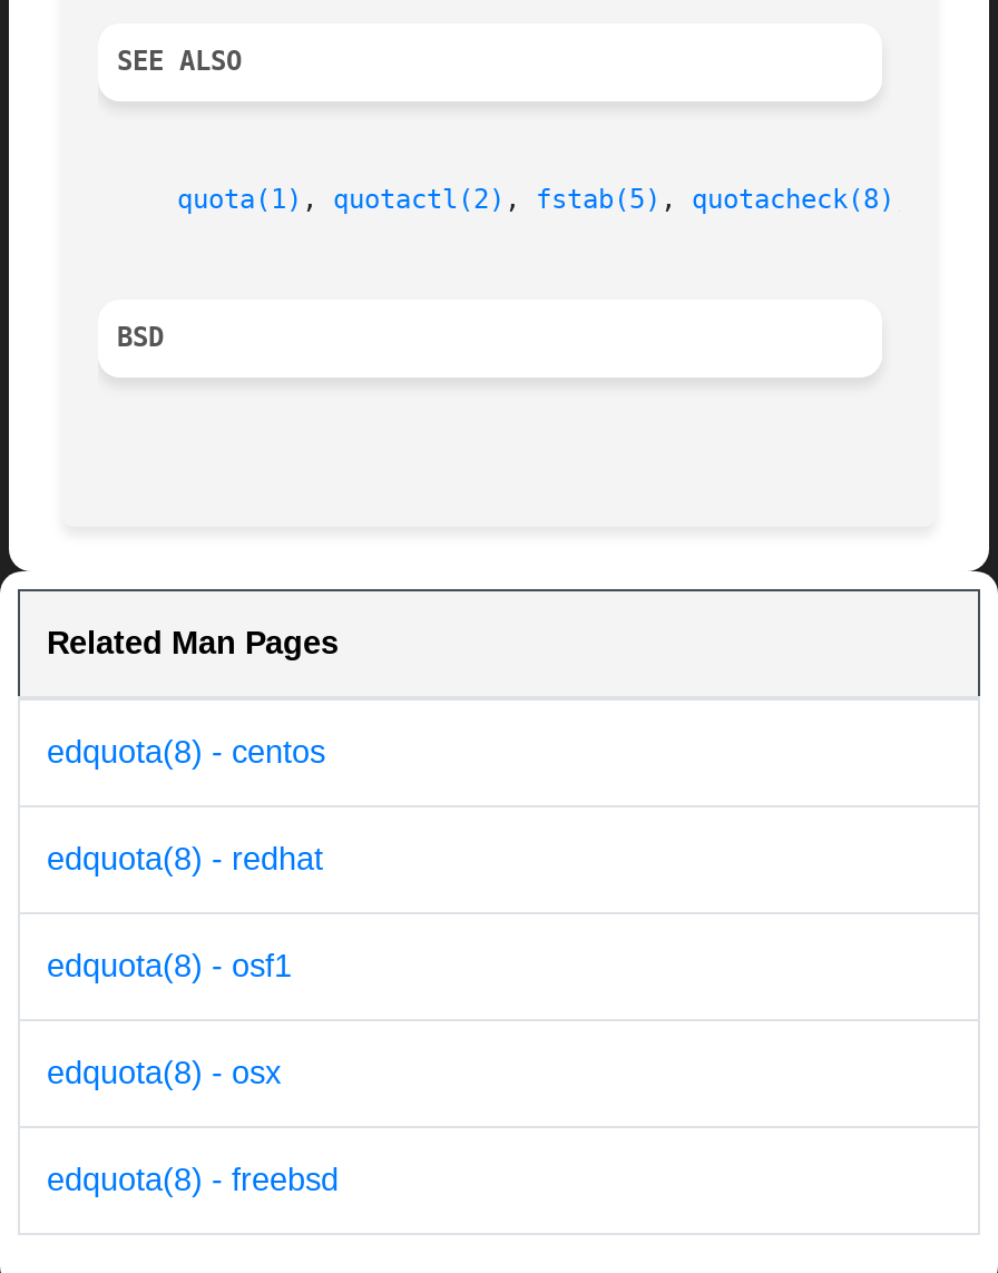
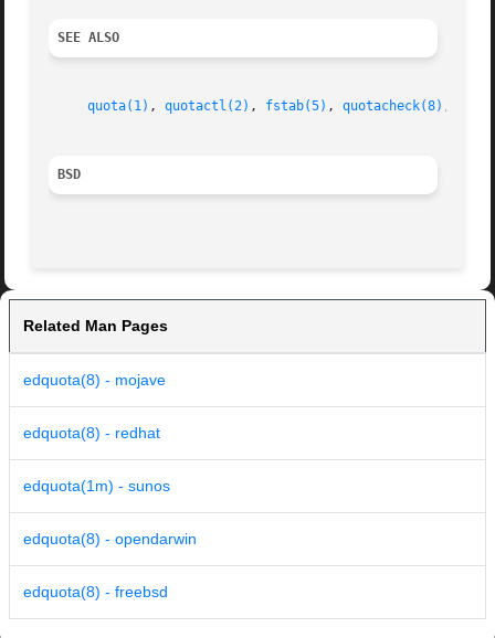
[47,735,325,770] edquota(8) - centos -> [23,371,166,389] edquota(8) - mojave
[47,948,292,984] edquota(8) - osf1 -> [23,477,170,495] edquota(1m) - sunos
[47,1055,281,1091] edquota(8) - osx -> [23,530,197,548] edquota(8) - opendarwin

